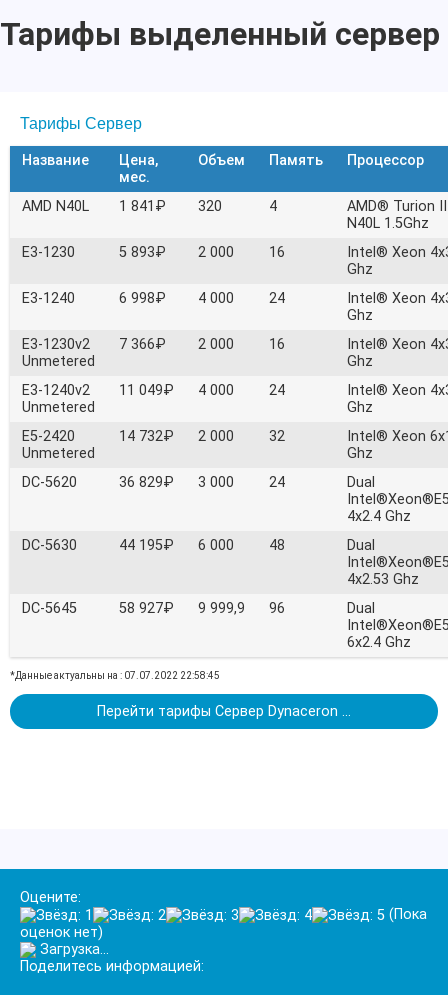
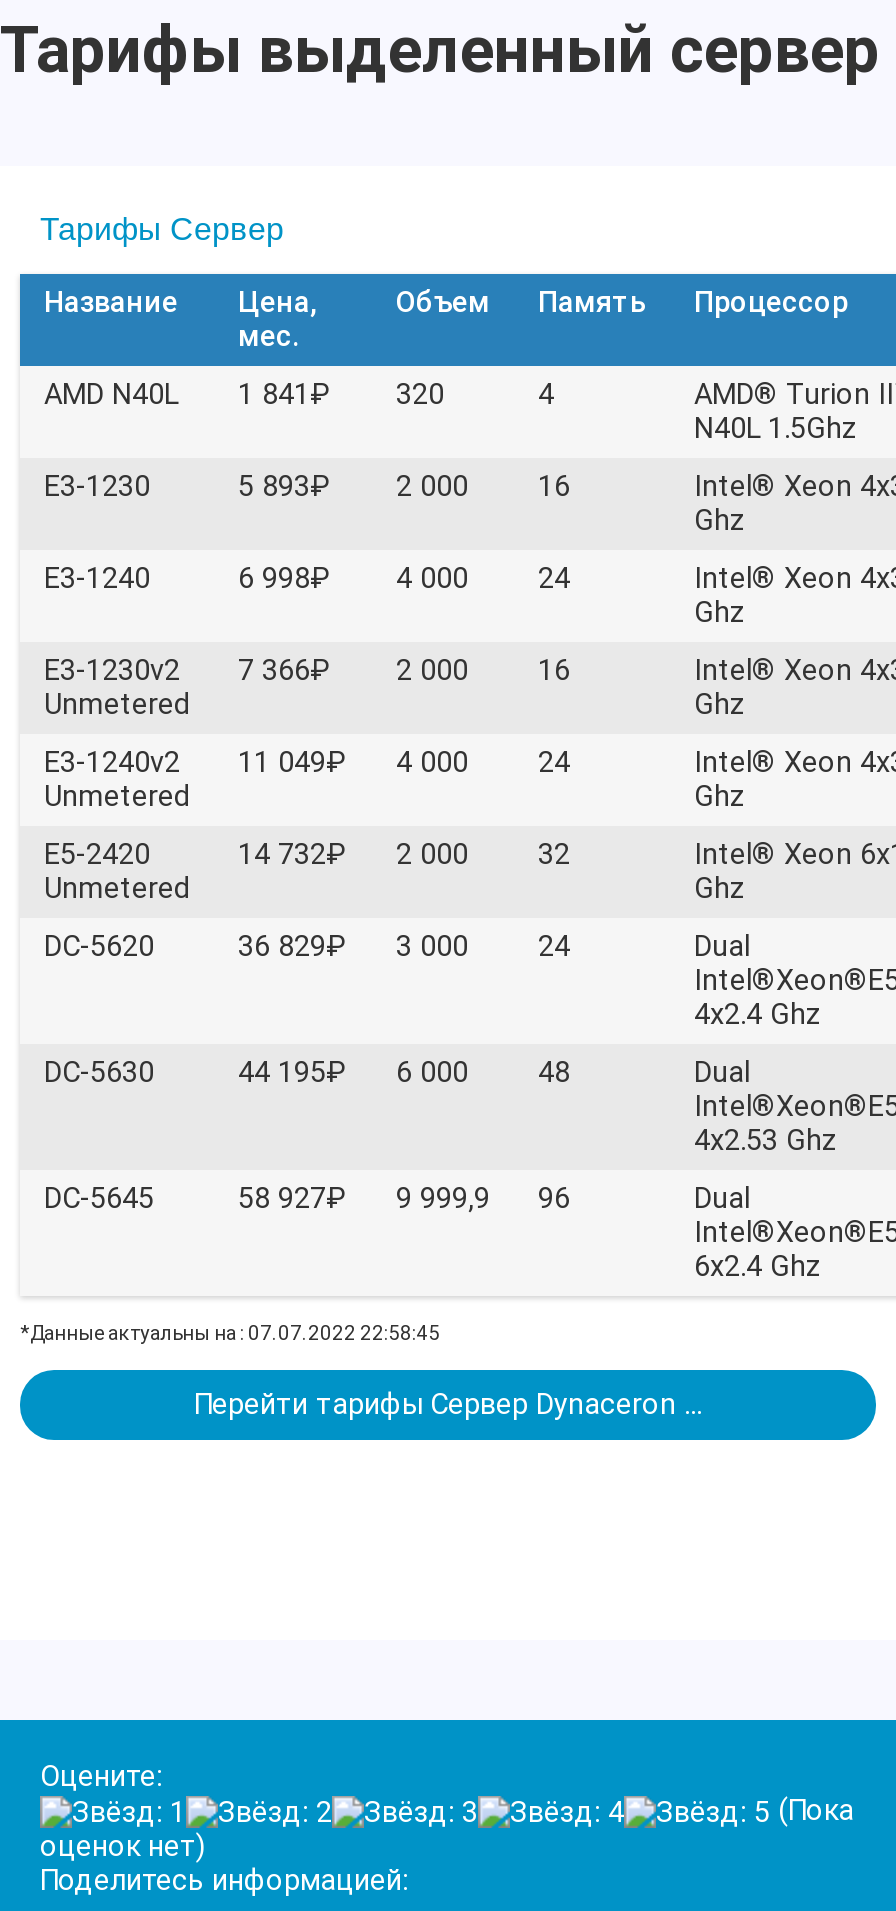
[36,941,109,958] Загрузка... -> none

